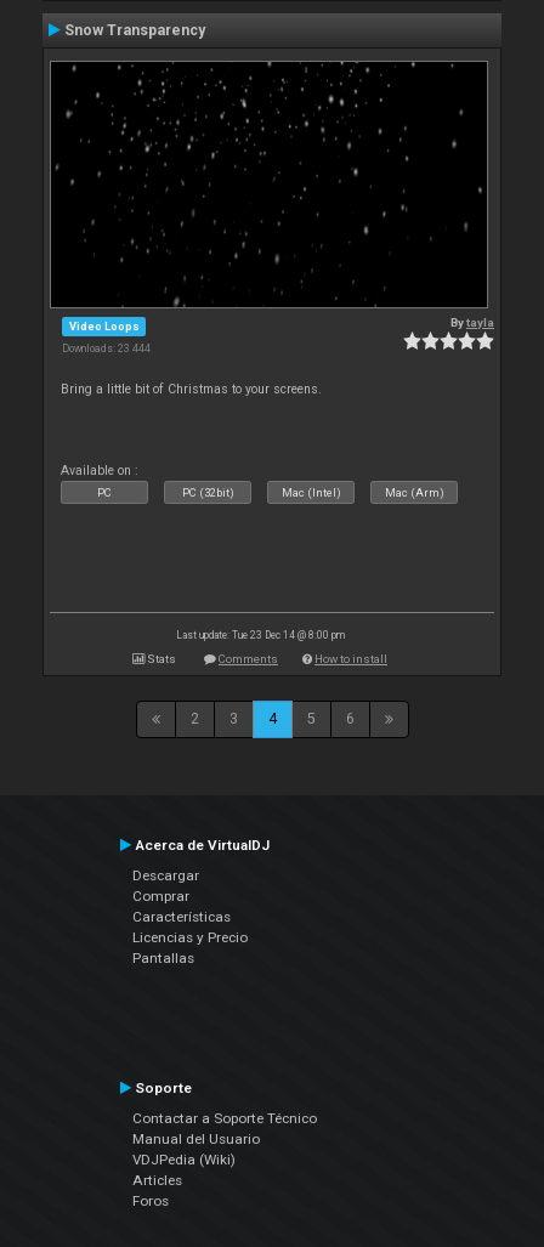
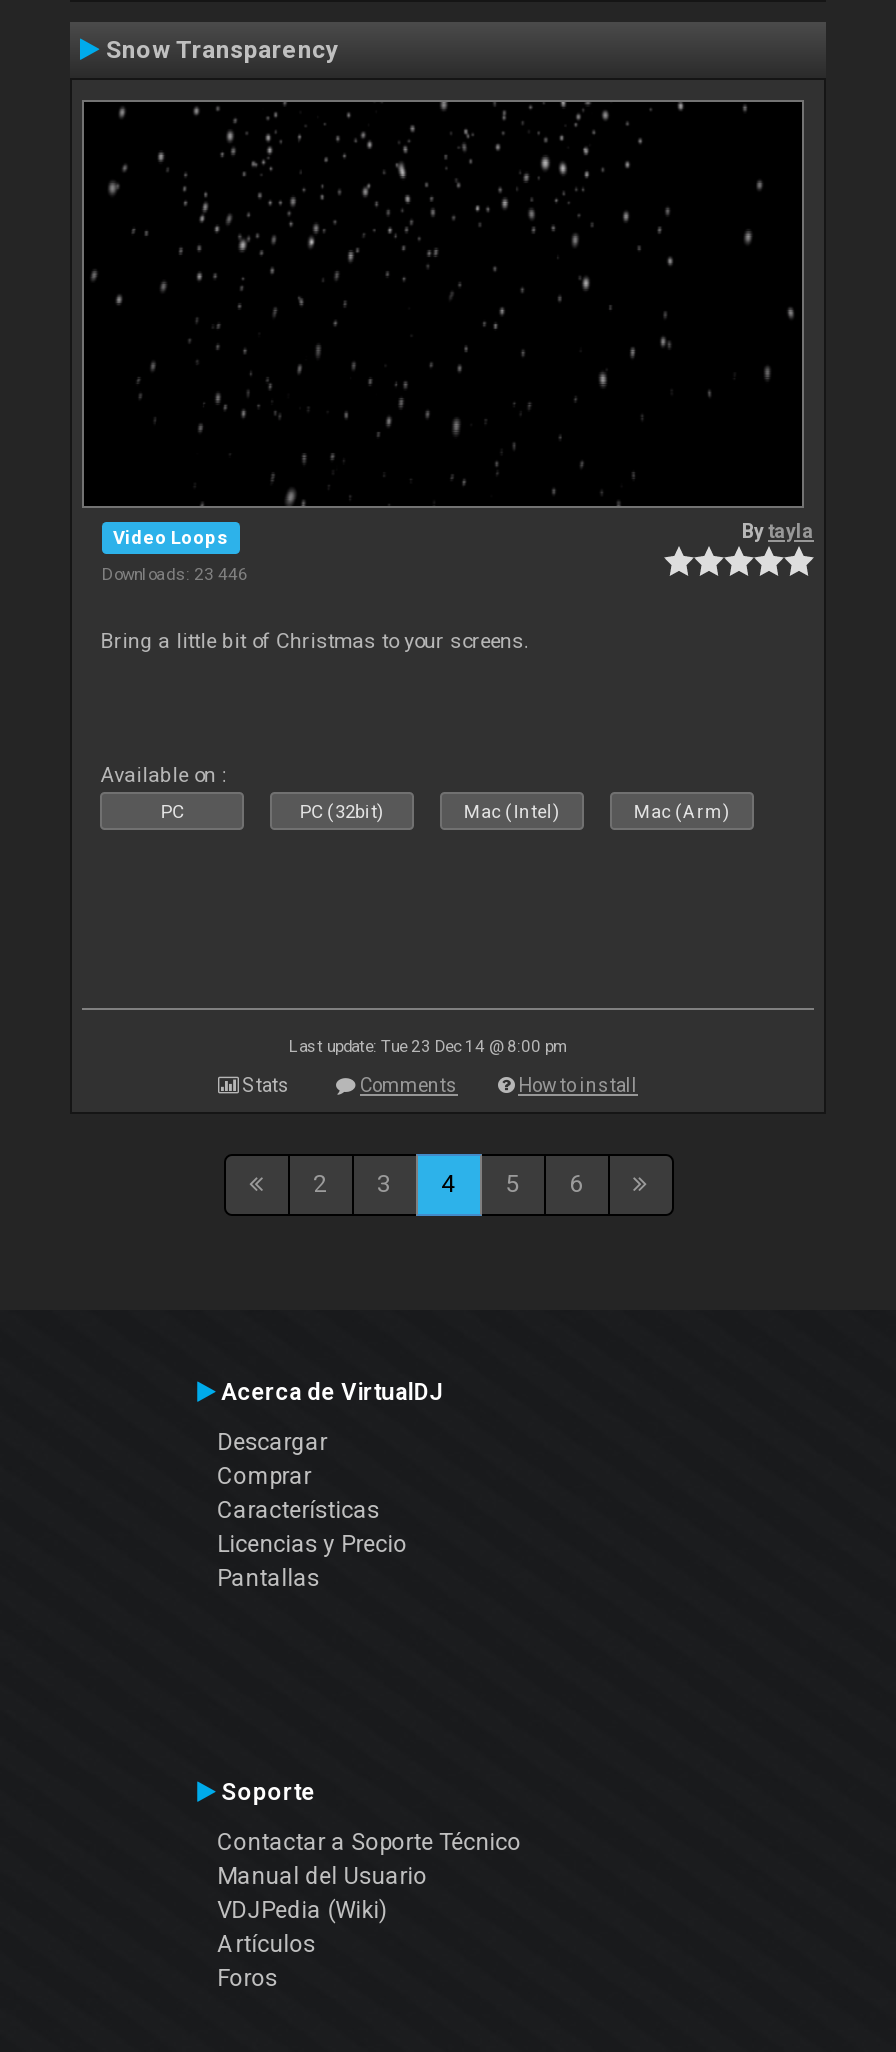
[62,342,151,354] Downloads: 23 444 -> [102,563,248,583] Downloads: 23 446
[132,1172,182,1189] Articles -> [217,1931,315,1959] Artículos

